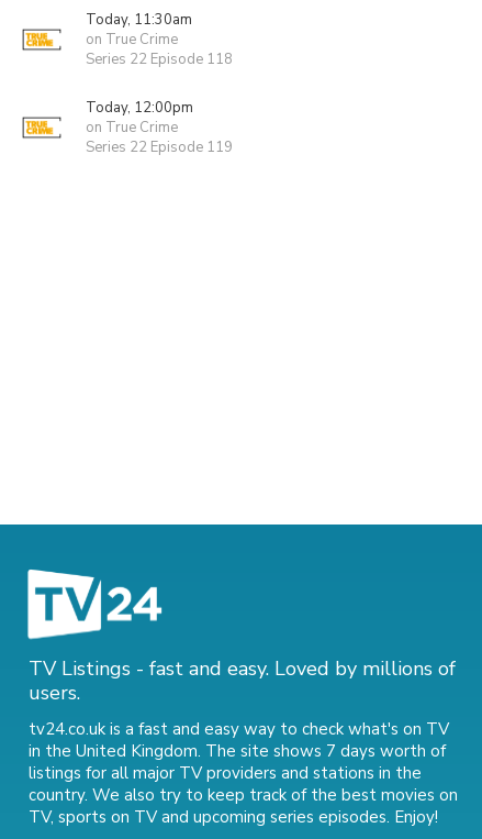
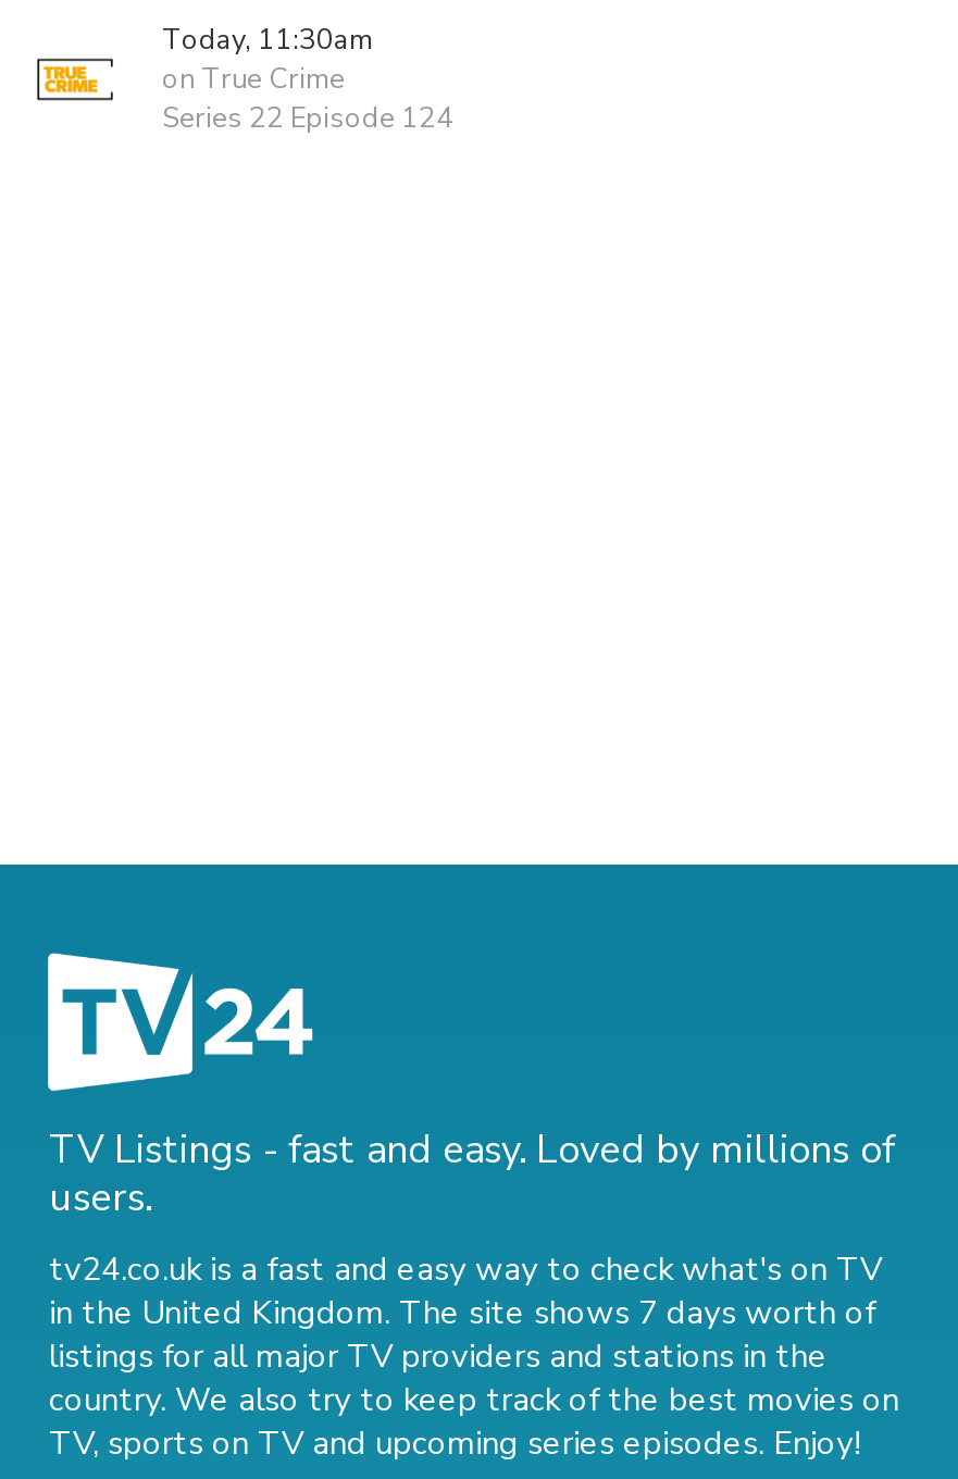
[86,49,233,157] Series 22 Episode 118 | Today, 12:00pm | on True Crime | Series 22 Episode 119 -> [162,99,453,138] Series 22 Episode 124

